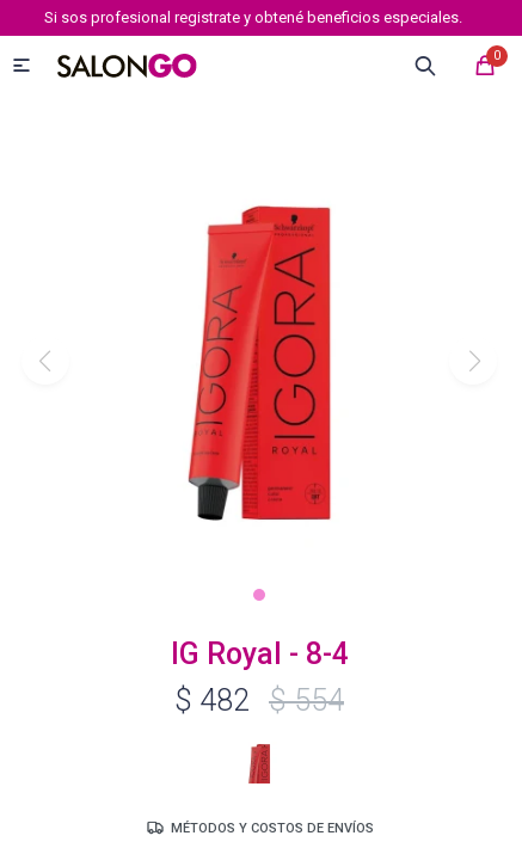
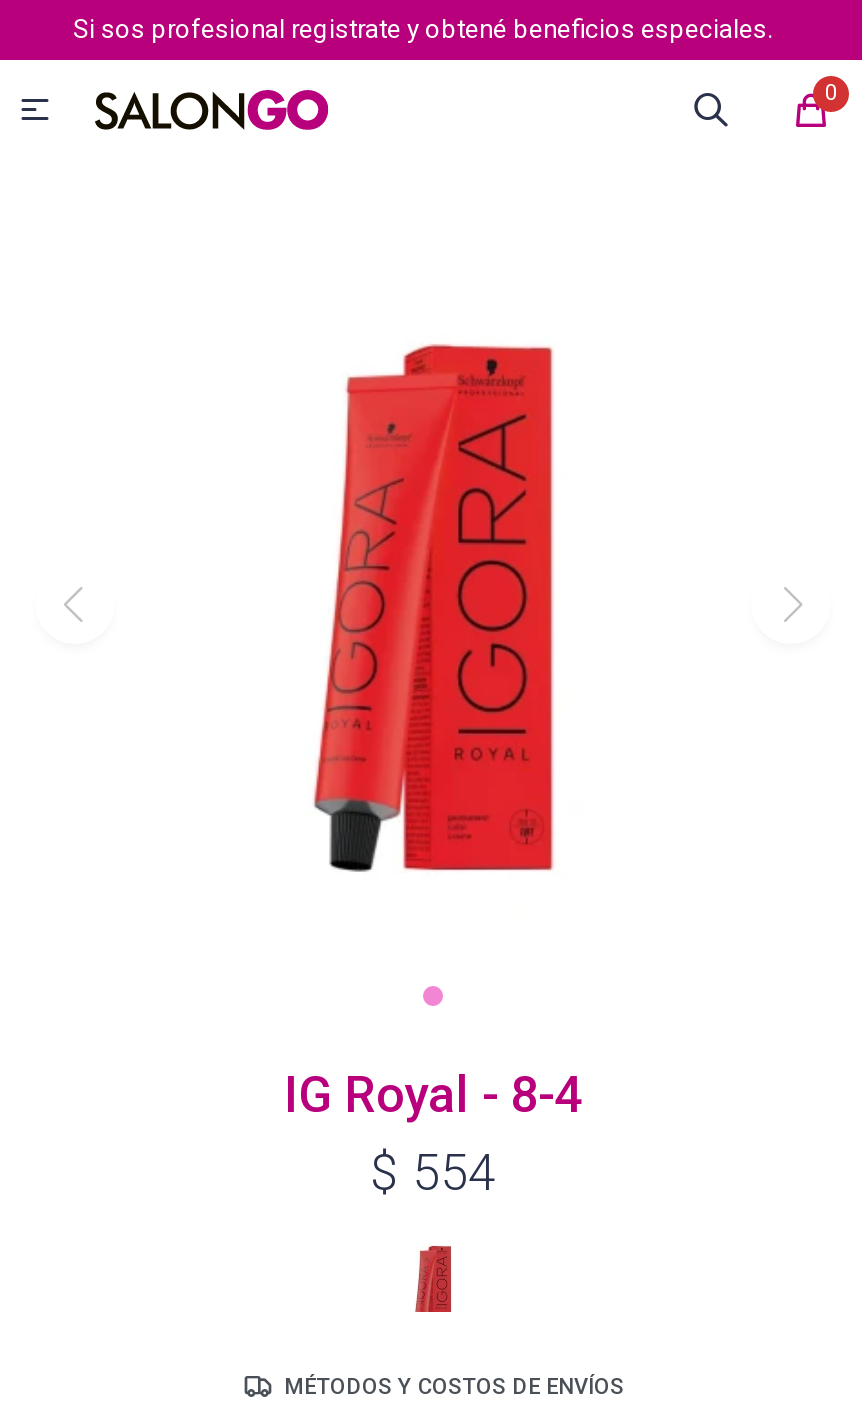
[174,683,344,718] $ 482 $ 554 -> [370,1144,496,1202] $ 554

